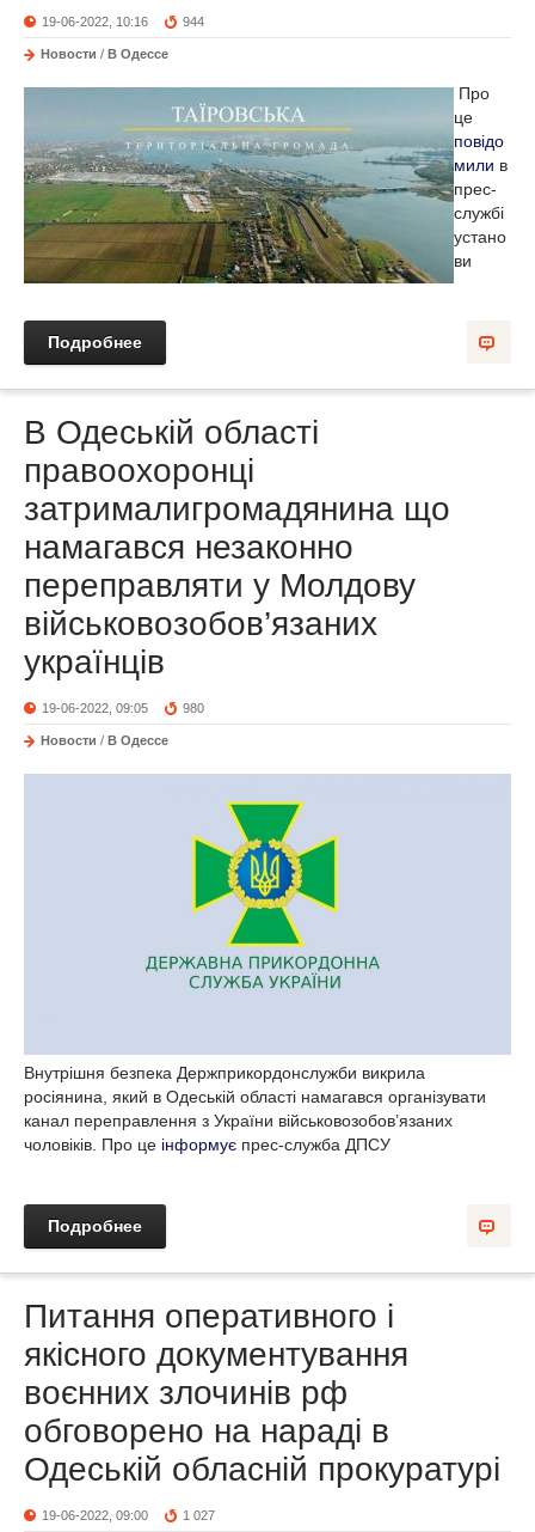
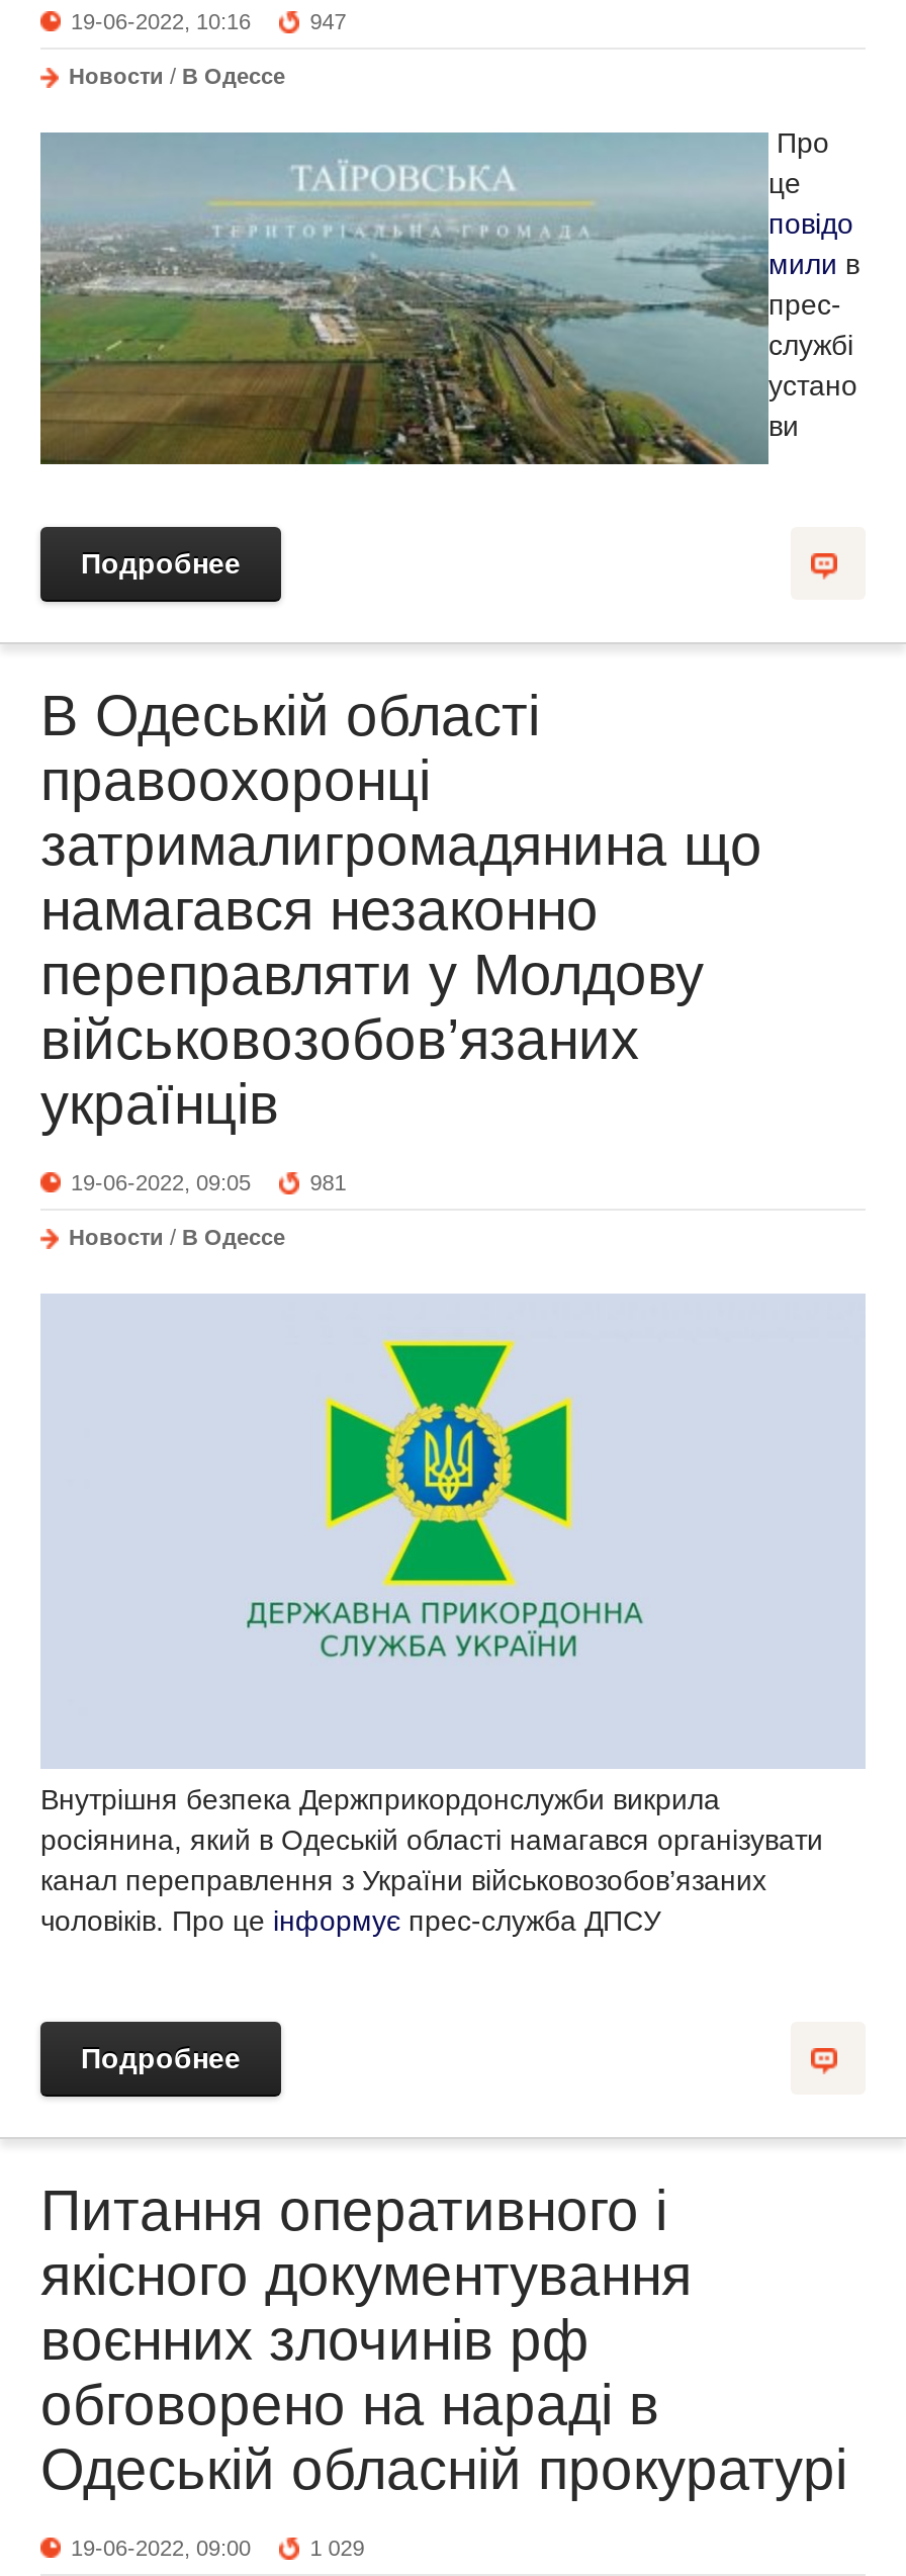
[183,14,204,29] 944 -> [310,9,346,33] 947
[183,701,204,715] 980 -> [310,1170,346,1194] 981
[183,1509,215,1523] 1 027 -> [310,2536,364,2561] 1 029

